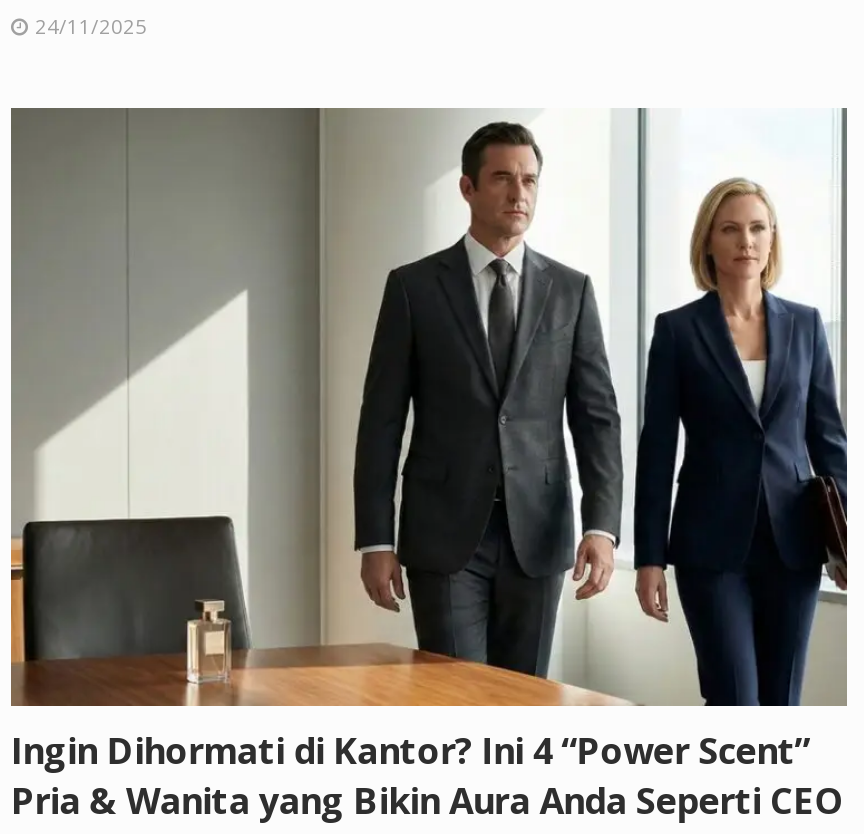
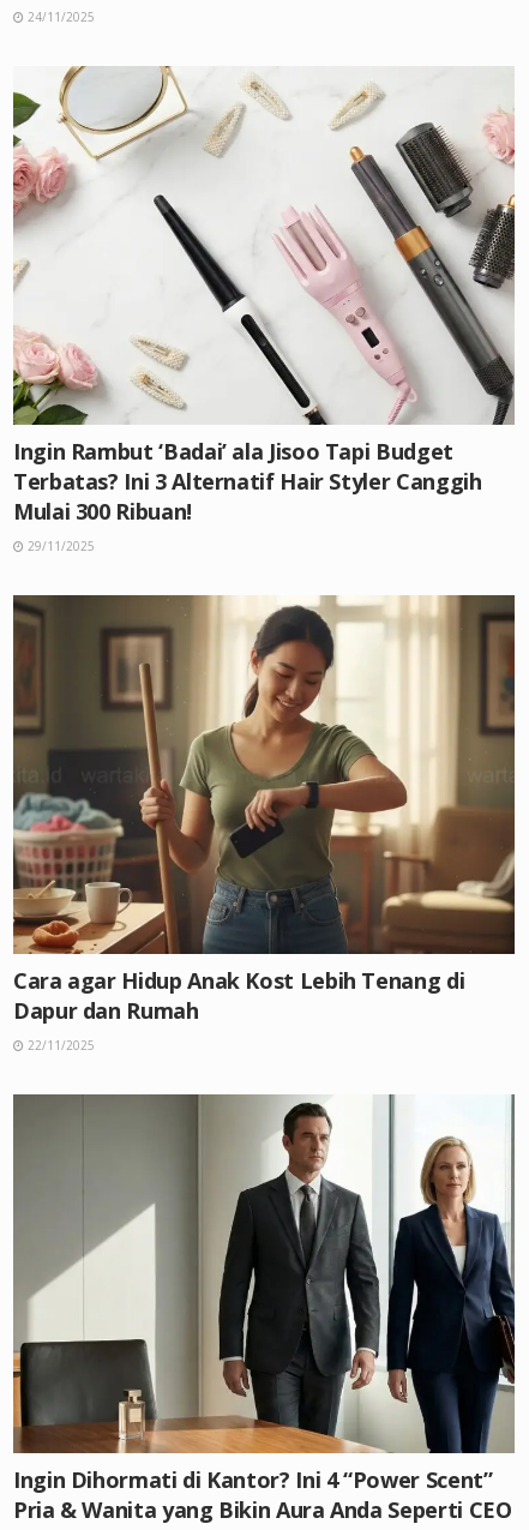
none -> [12,66,515,554] [image] | Ingin Rambut ‘Badai’ ala Jisoo Tapi Budget | Terbatas? Ini 3 Alternatif Hair Styler Canggih | Mulai 300 Ribuan! | 29/11/2025
none -> [12,594,516,1053] [image] | Cara agar Hidup Anak Kost Lebih Tenang di | Dapur dan Rumah | 22/11/2025

